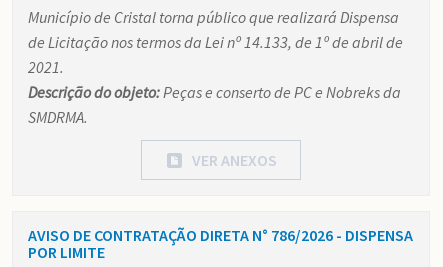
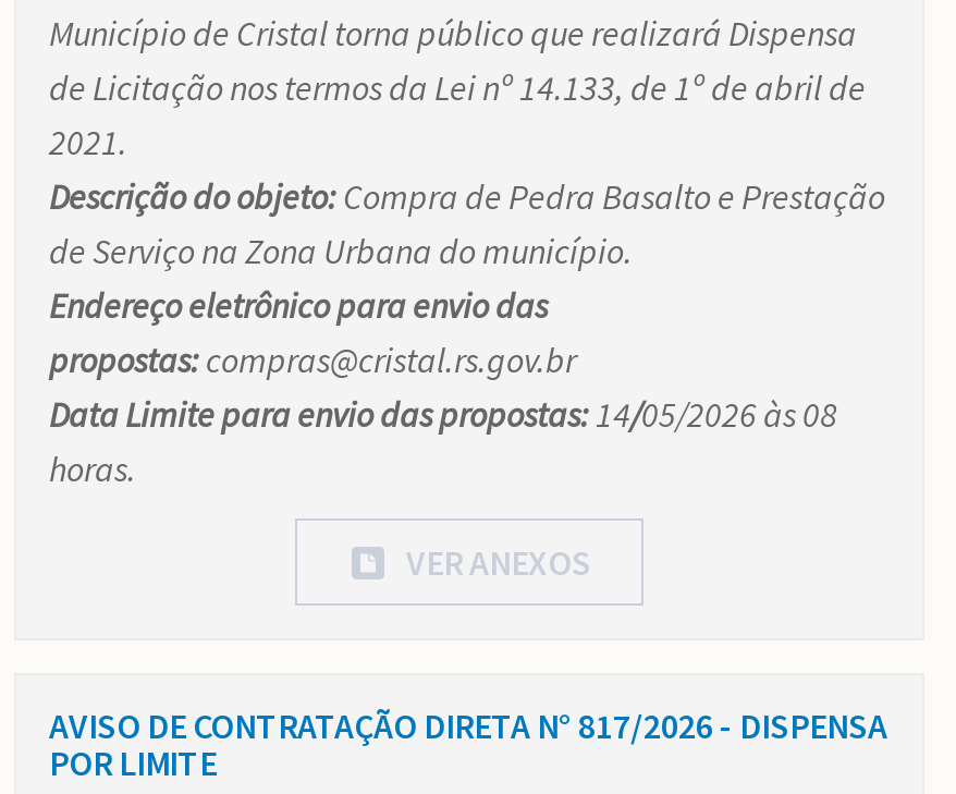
[28,82,401,127] Descrição do objeto: Peças e conserto de PC e Nobreks da | SMDRMA. -> [49,173,885,489] Descrição do objeto: Compra de Pedra Basalto e Prestação | de Serviço na Zona Urbana do município. | Endereço eletrônico para envio das | propostas: compras@cristal.rs.gov.br | Data Limite para envio das propostas: 14/05/2026 às 08 | horas.
[28,225,413,245] AVISO DE CONTRATAÇÃO DIRETA N° 786/2026 - DISPENSA -> [49,703,887,746] AVISO DE CONTRATAÇÃO DIRETA N° 817/2026 - DISPENSA

